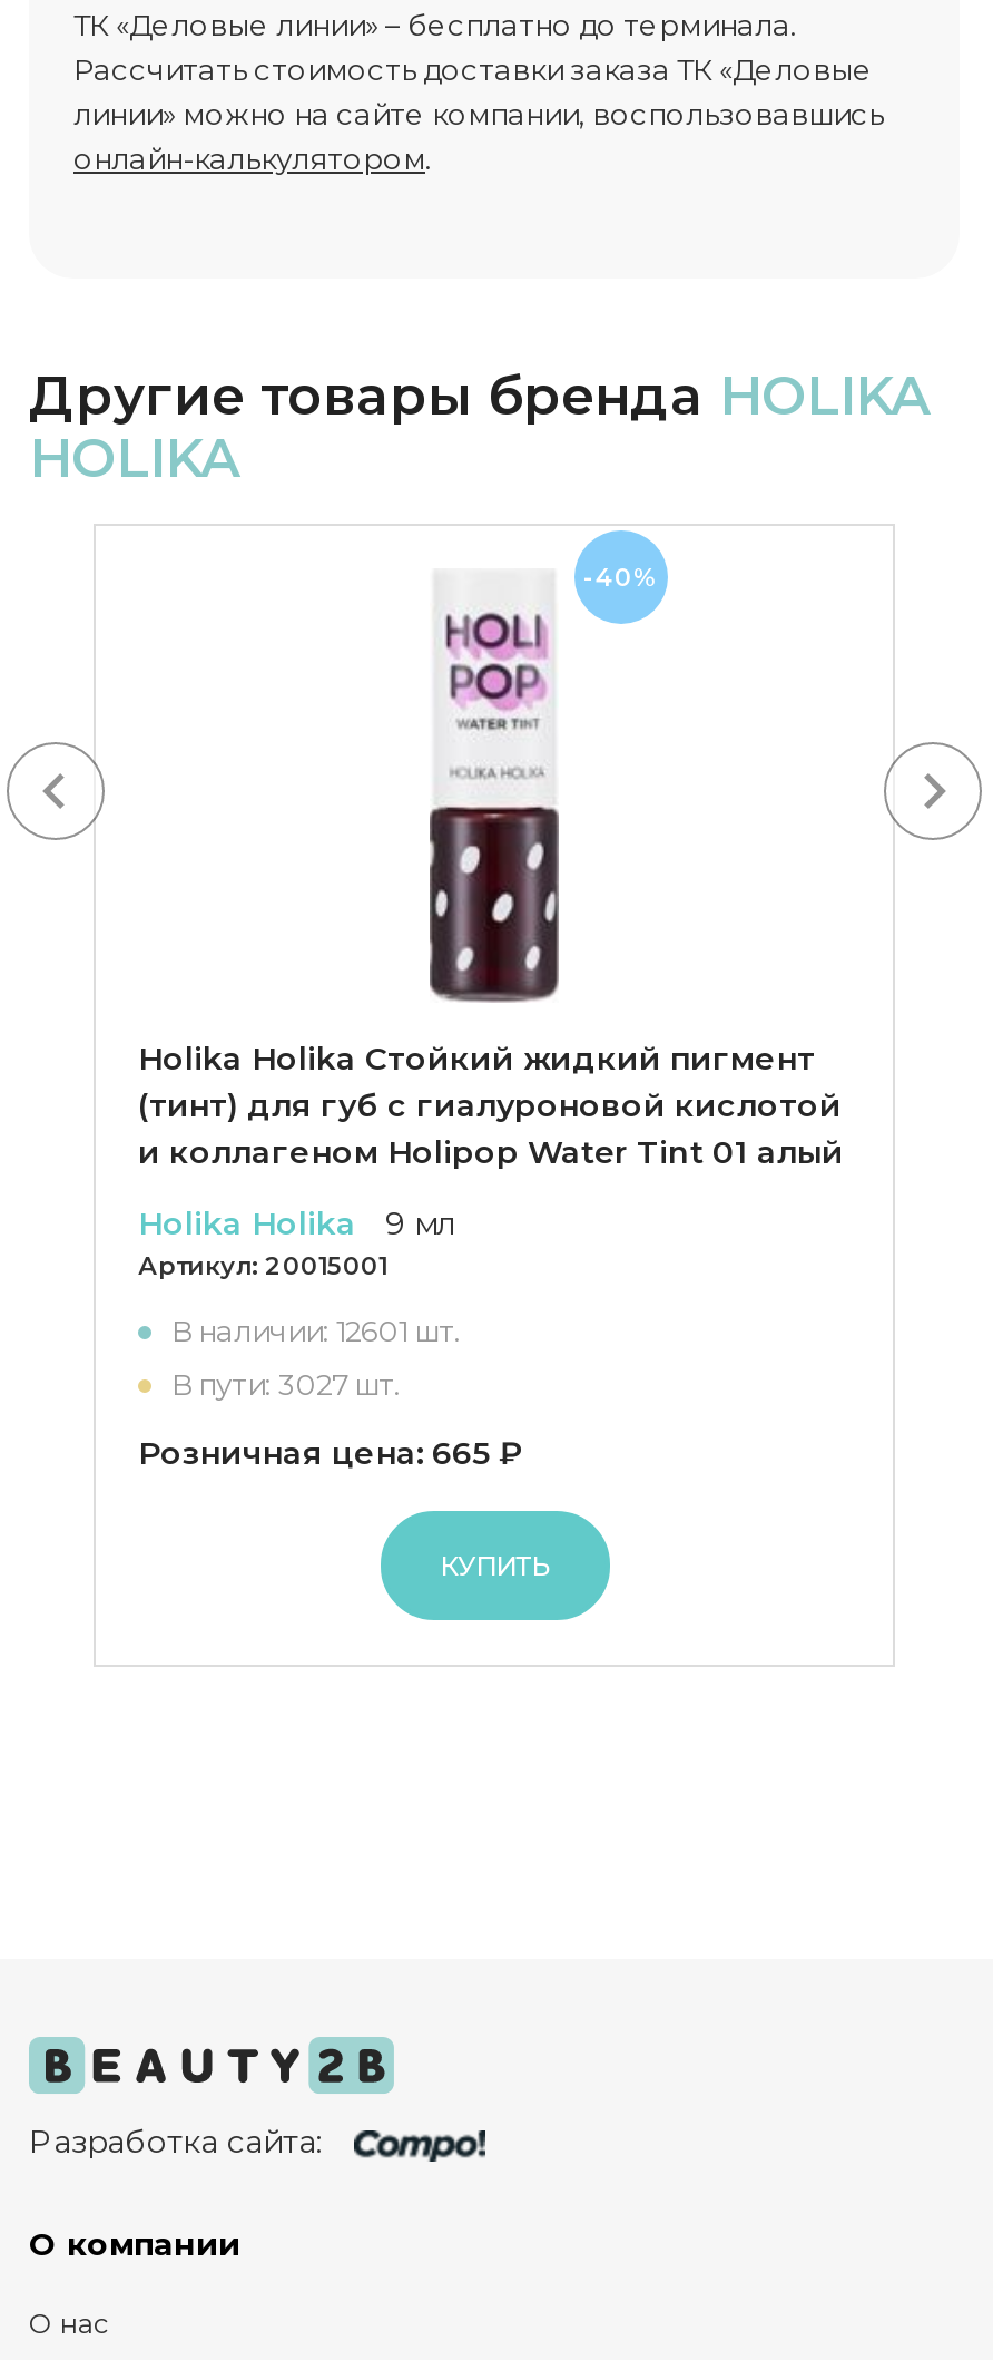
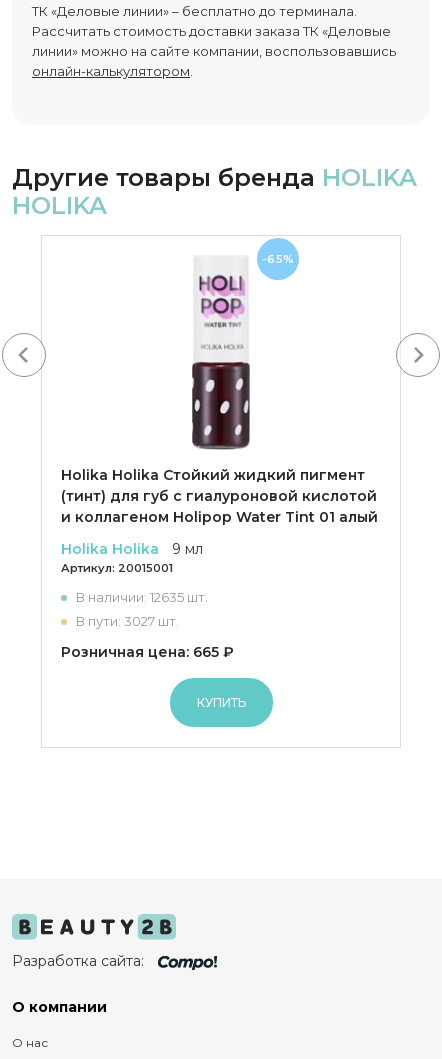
[583,562,659,593] -40% -> [261,252,294,266] -65%
[171,1313,461,1348] В наличии: 12601 шт. -> [76,589,208,605] В наличии: 12635 шт.

